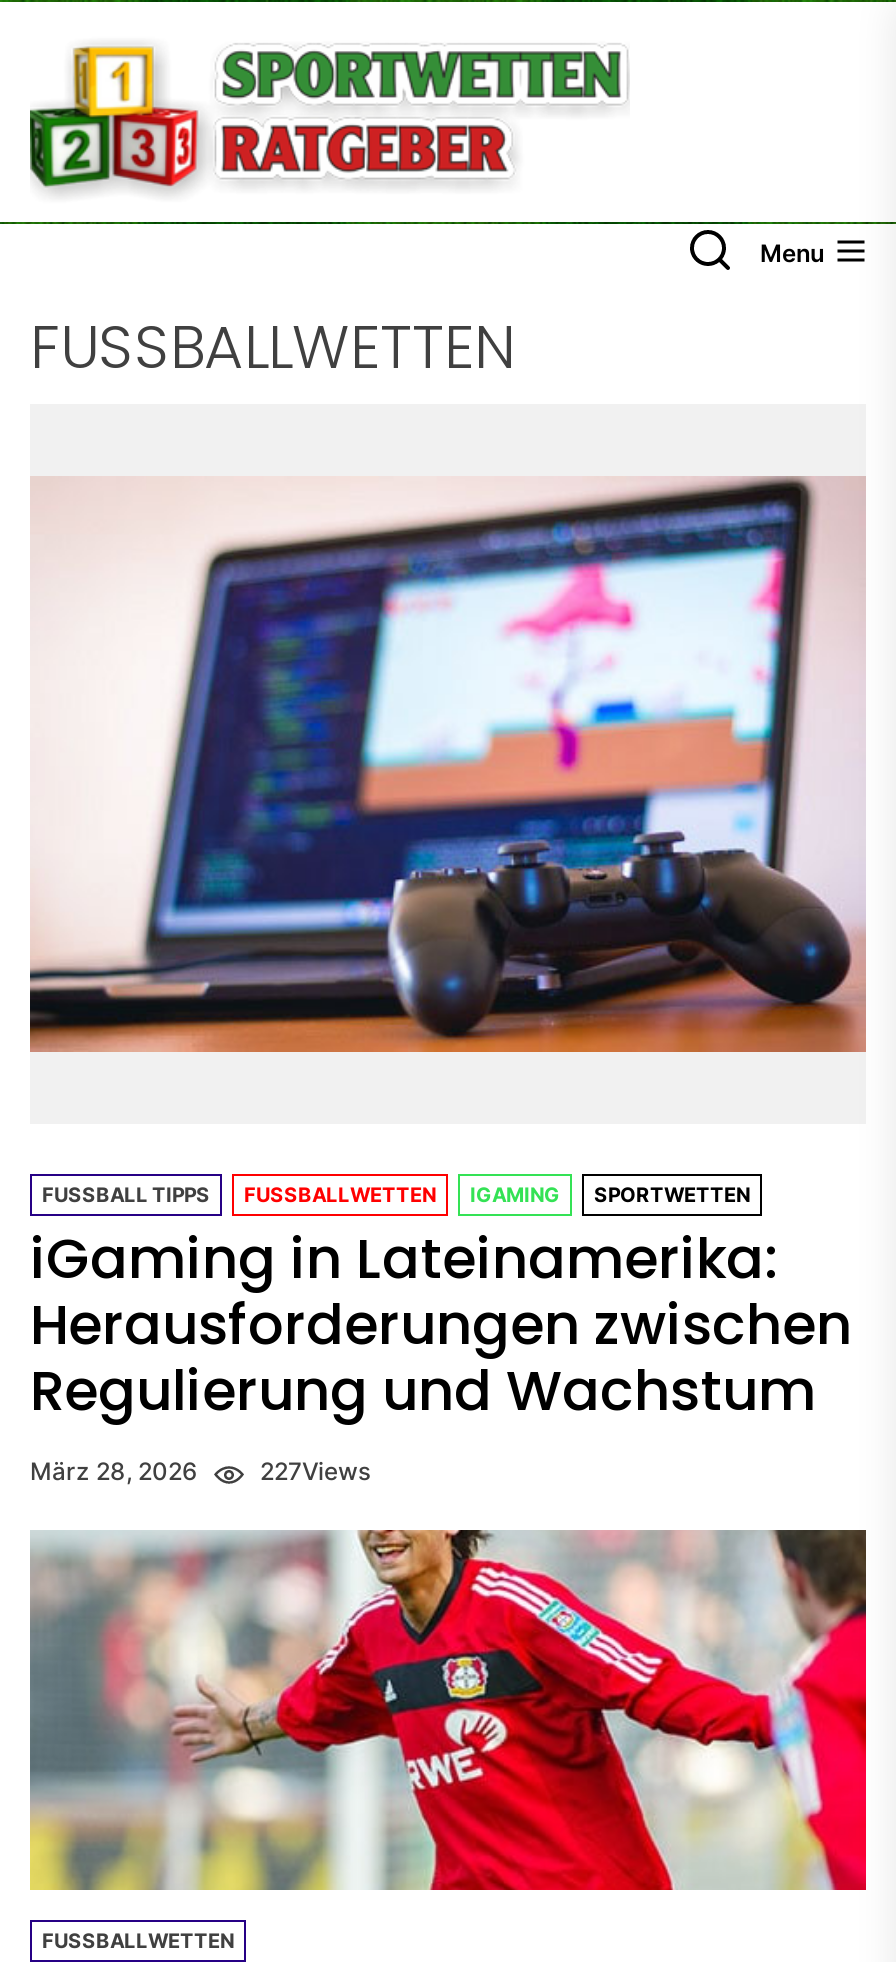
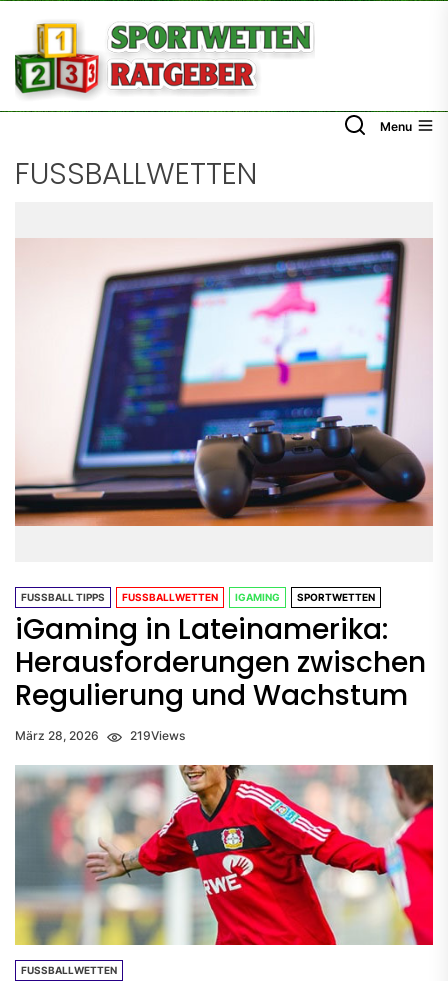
[260,1457,370,1487] 227Views -> [130,728,185,743] 219Views

